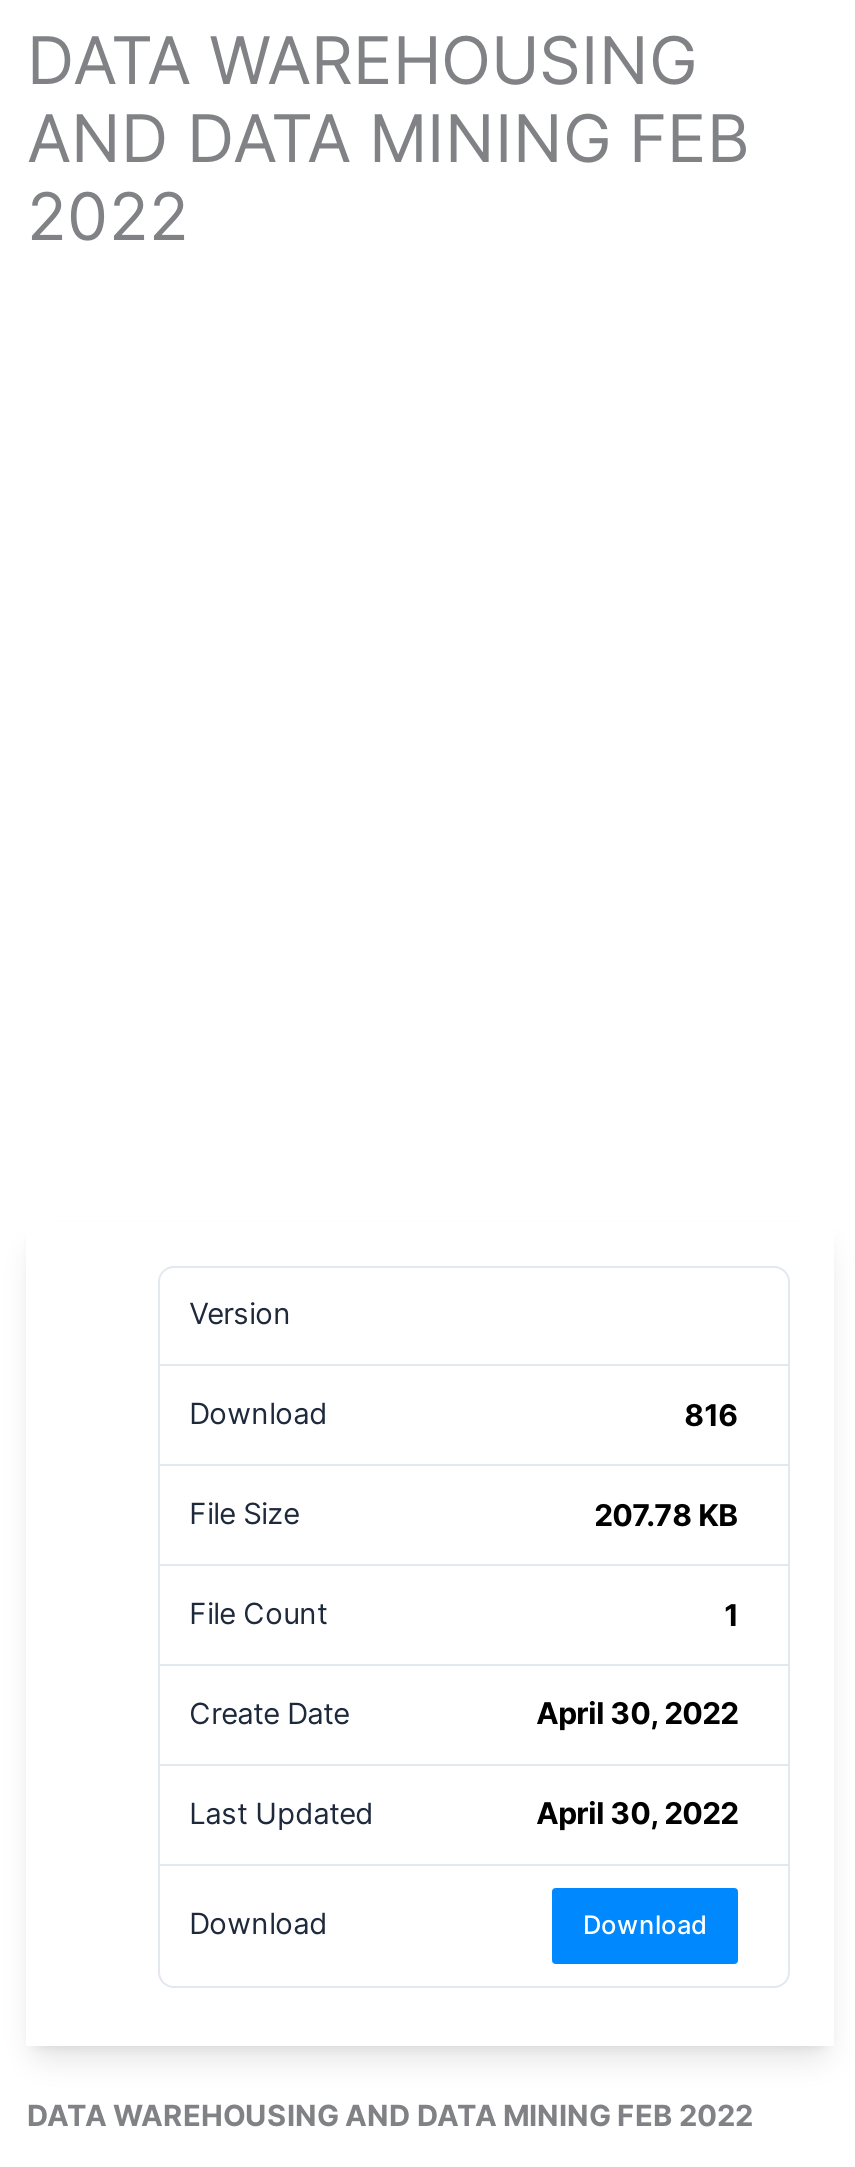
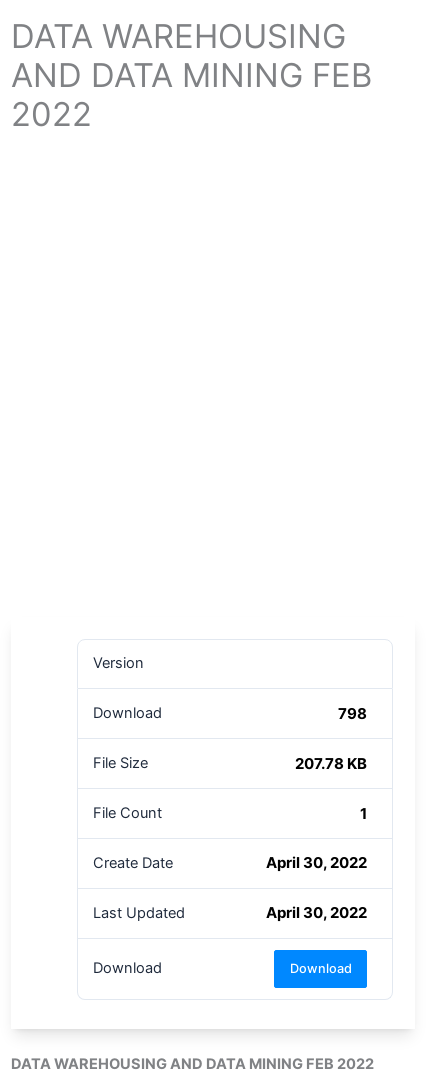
[684,1396,738,1434] 816 -> [338,704,367,723] 798

